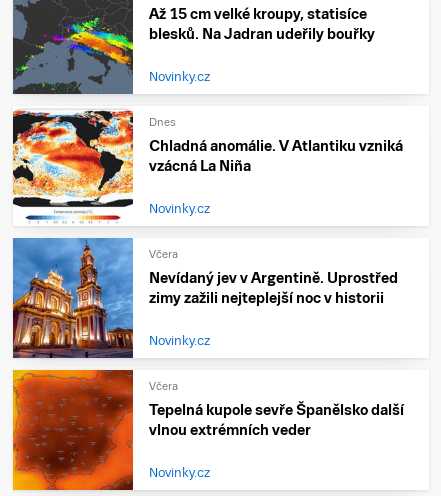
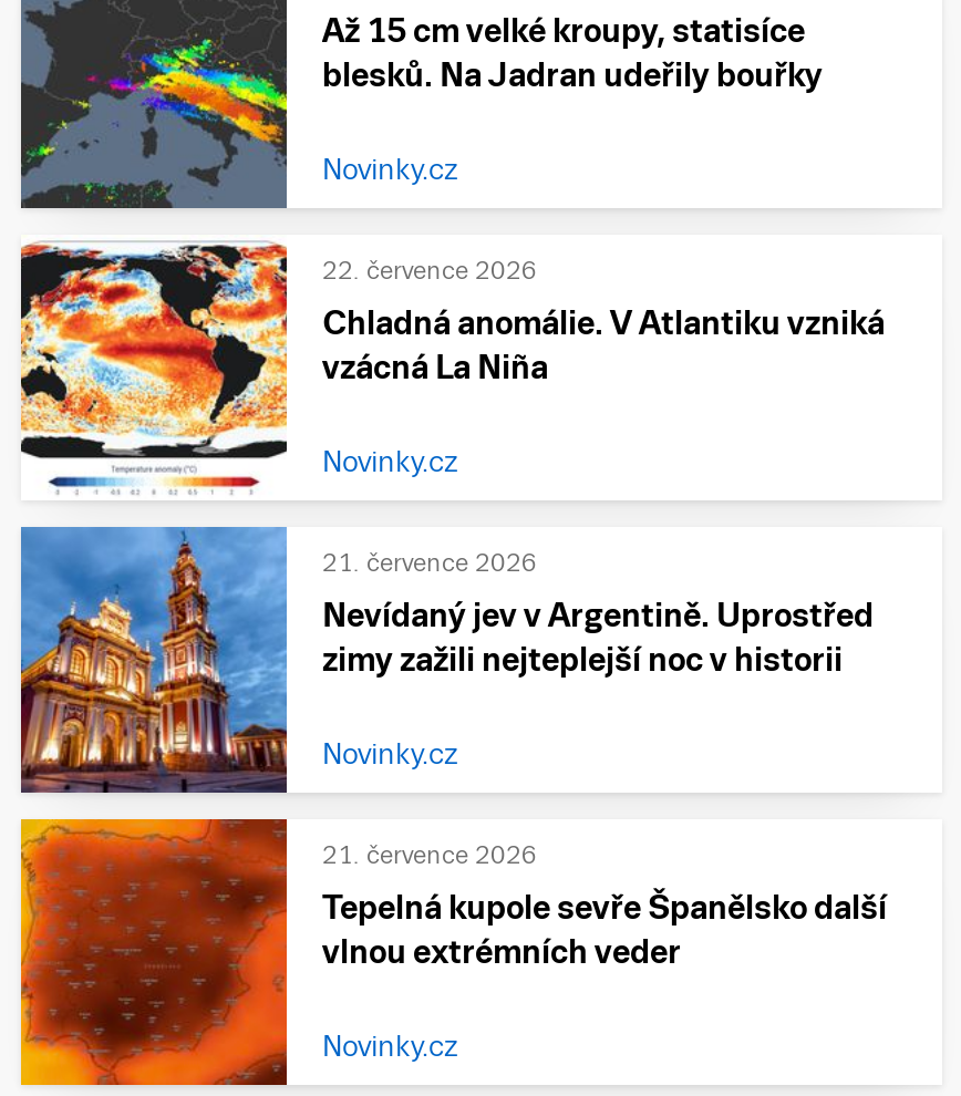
[149,116,176,128] Dnes -> [322,257,537,283] 22. července 2026
[149,248,178,260] Včera -> [322,549,537,576] 21. července 2026
[149,380,178,392] Včera -> [322,841,537,868] 21. července 2026

